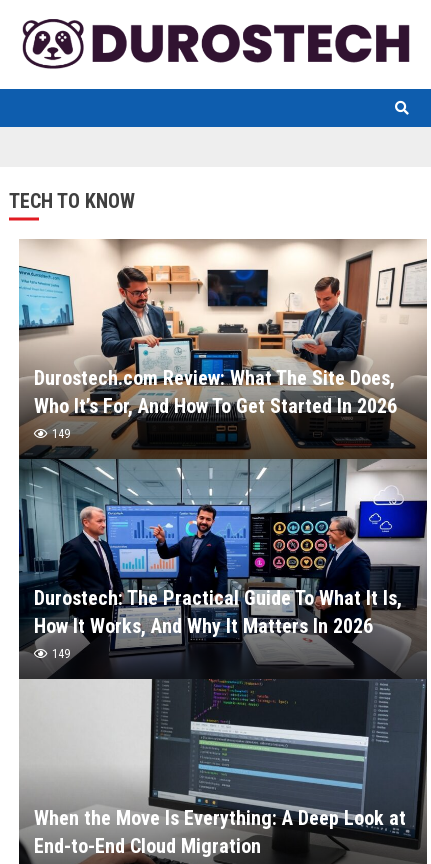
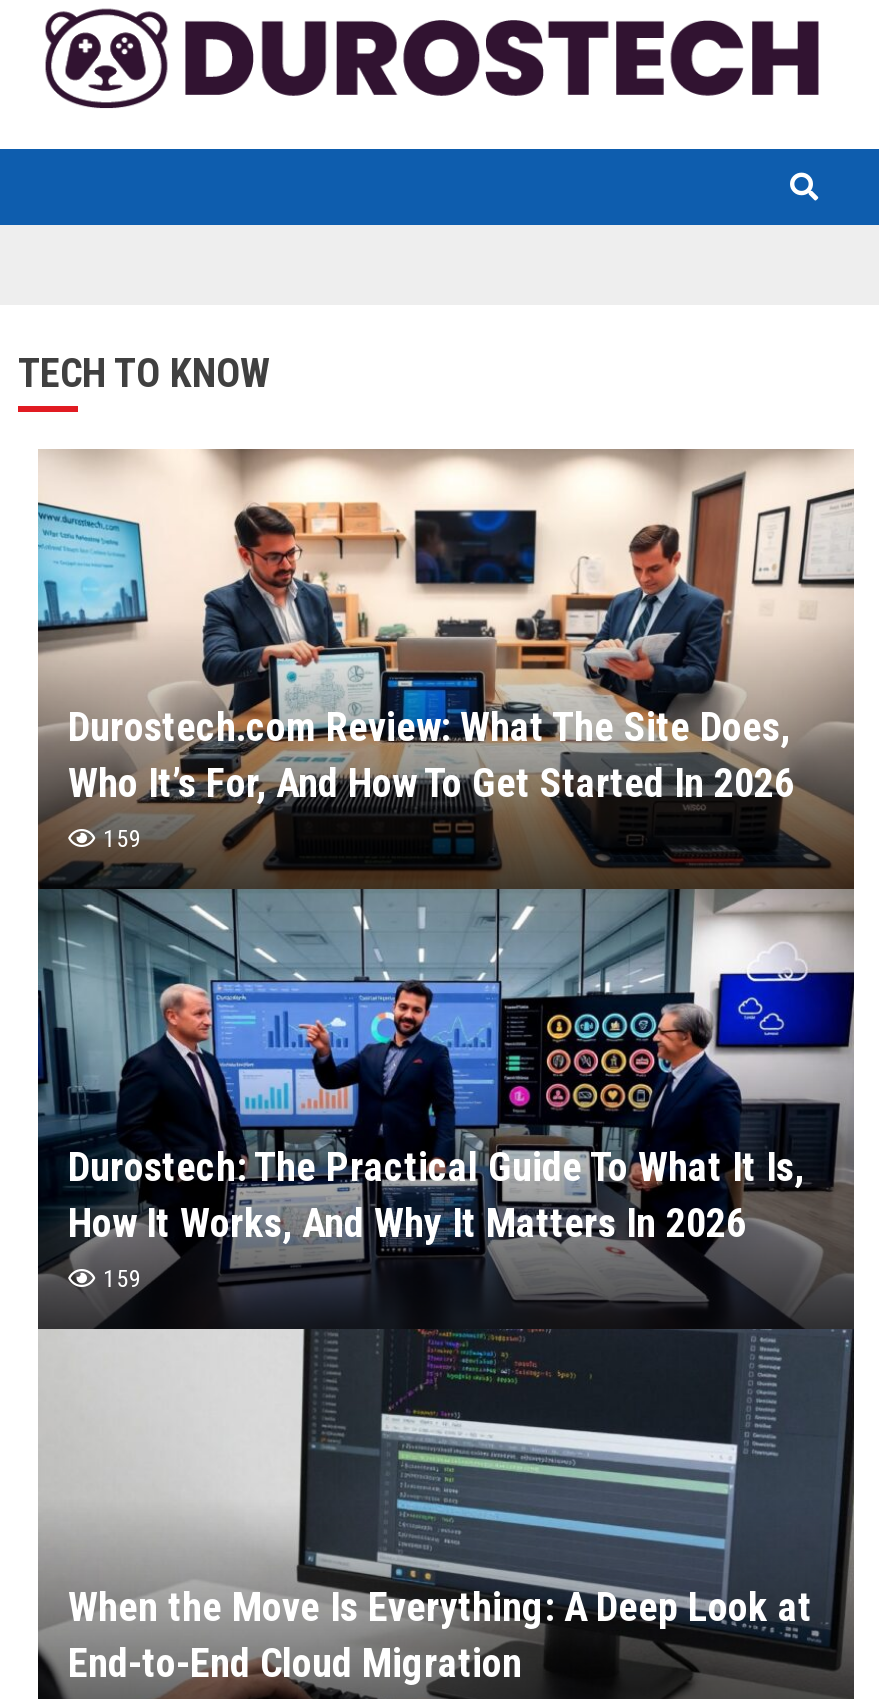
[52,427,71,441] 149 -> [104,825,142,853] 159
[52,647,71,661] 149 -> [104,1265,142,1293] 159

